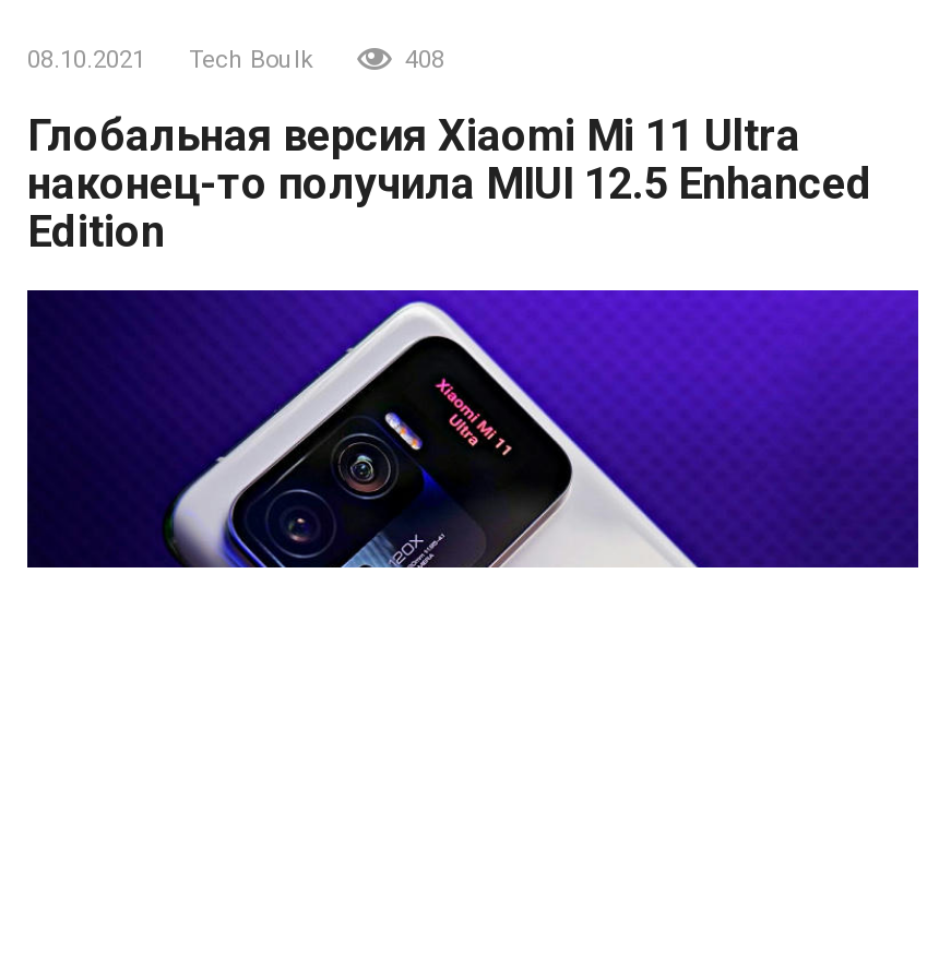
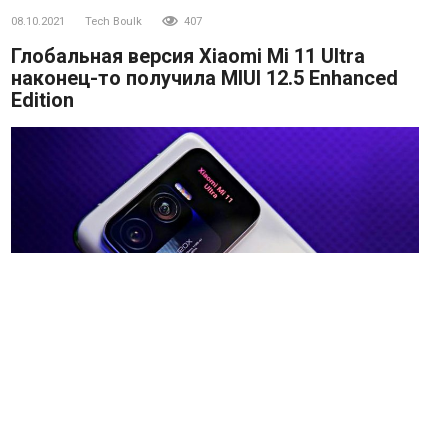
[405,46,444,74] 408 -> [184,15,202,28] 407

